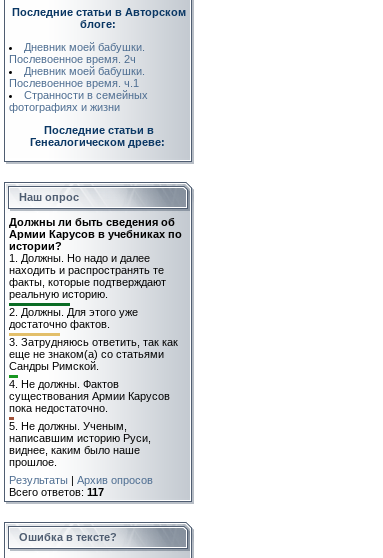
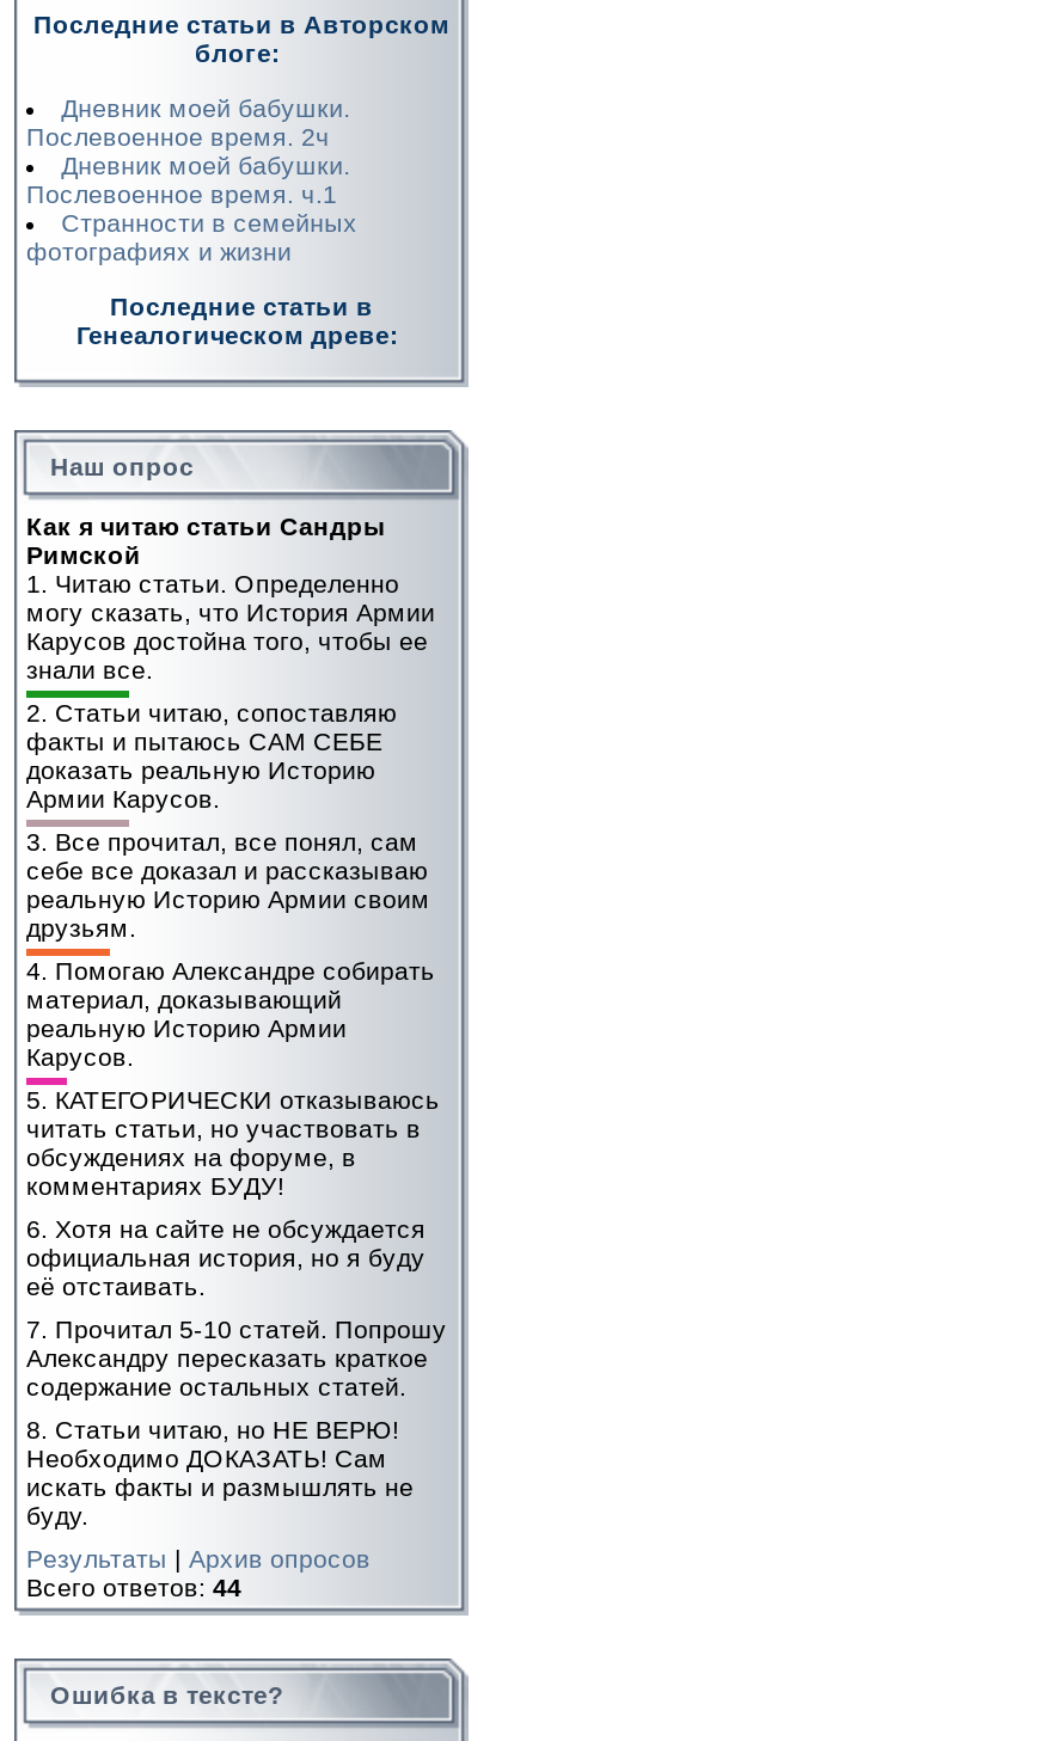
[9,216,182,468] Должны ли быть сведения об | Армии Карусов в учебниках по | истории? | 1. Должны. Но надо и далее | находить и распространять те | факты, которые подтверждают | реальную историю. | 2.Должны. Для этого уже | достаточно фактов. | 3. Затрудняюсь ответить, так как | еще не знаком(а) со статьями | Сандры Римской. | 4. Не должны. Фактов | существования Армии Карусов | пока недостаточно. | 5. Не должны. Ученым, | написавшим историю Руси, | виднее, каким было наше | прошлое. -> [26,511,447,1529] Как я читаю статьи Сандры | Римской | 1. Читаю статьи. Определенно | могу сказать, что История Армии | Карусов достойна того, чтобы ее | знали все. | 2.Статьи читаю, сопоставляю | факты и пытаюсь САМ СЕБЕ | доказать реальную Историю | Армии Карусов. | 3. Все прочитал, все понял, сам | себе все доказал и рассказываю | реальную Историю Армии своим | друзьям. | 4.Помогаю Александре собирать | материал, доказывающий | реальную Историю Армии | Карусов. | 5.КАТЕГОРИЧЕСКИ отказываюсь | читать статьи, но участвовать в | обсуждениях на форуме, в | комментариях БУДУ! | 6. Хотя на сайте не обсуждается | официальная история, но я буду | её отстаивать. | 7. Прочитал 5-10 статей. Попрошу | Александру пересказать краткое | содержание остальных статей. | 8. Статьи читаю, но НЕ ВЕРЮ! | Необходимо ДОКАЗАТЬ! Сам | искать факты и размышлять не | буду.
[9,486,104,498] Всего ответов:117 -> [26,1573,241,1601] Всего ответов:44

